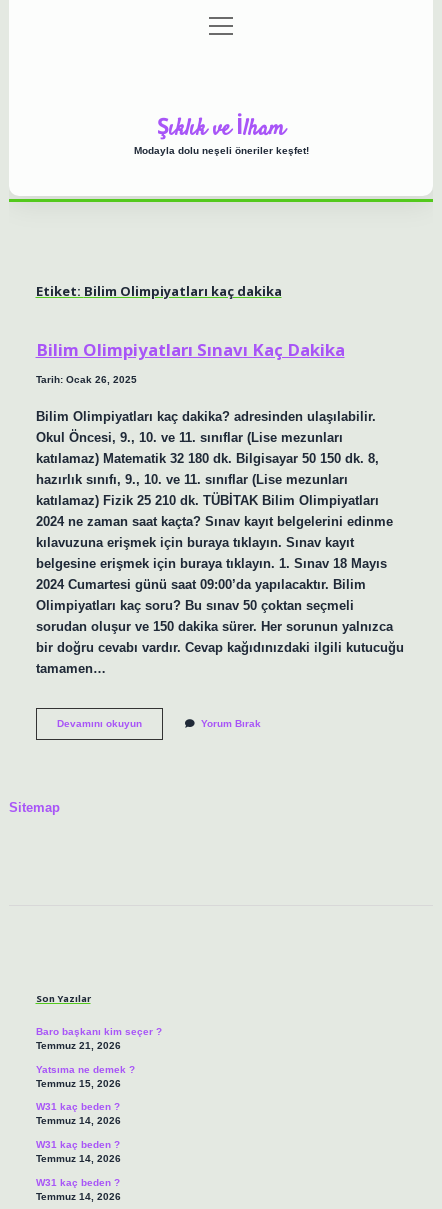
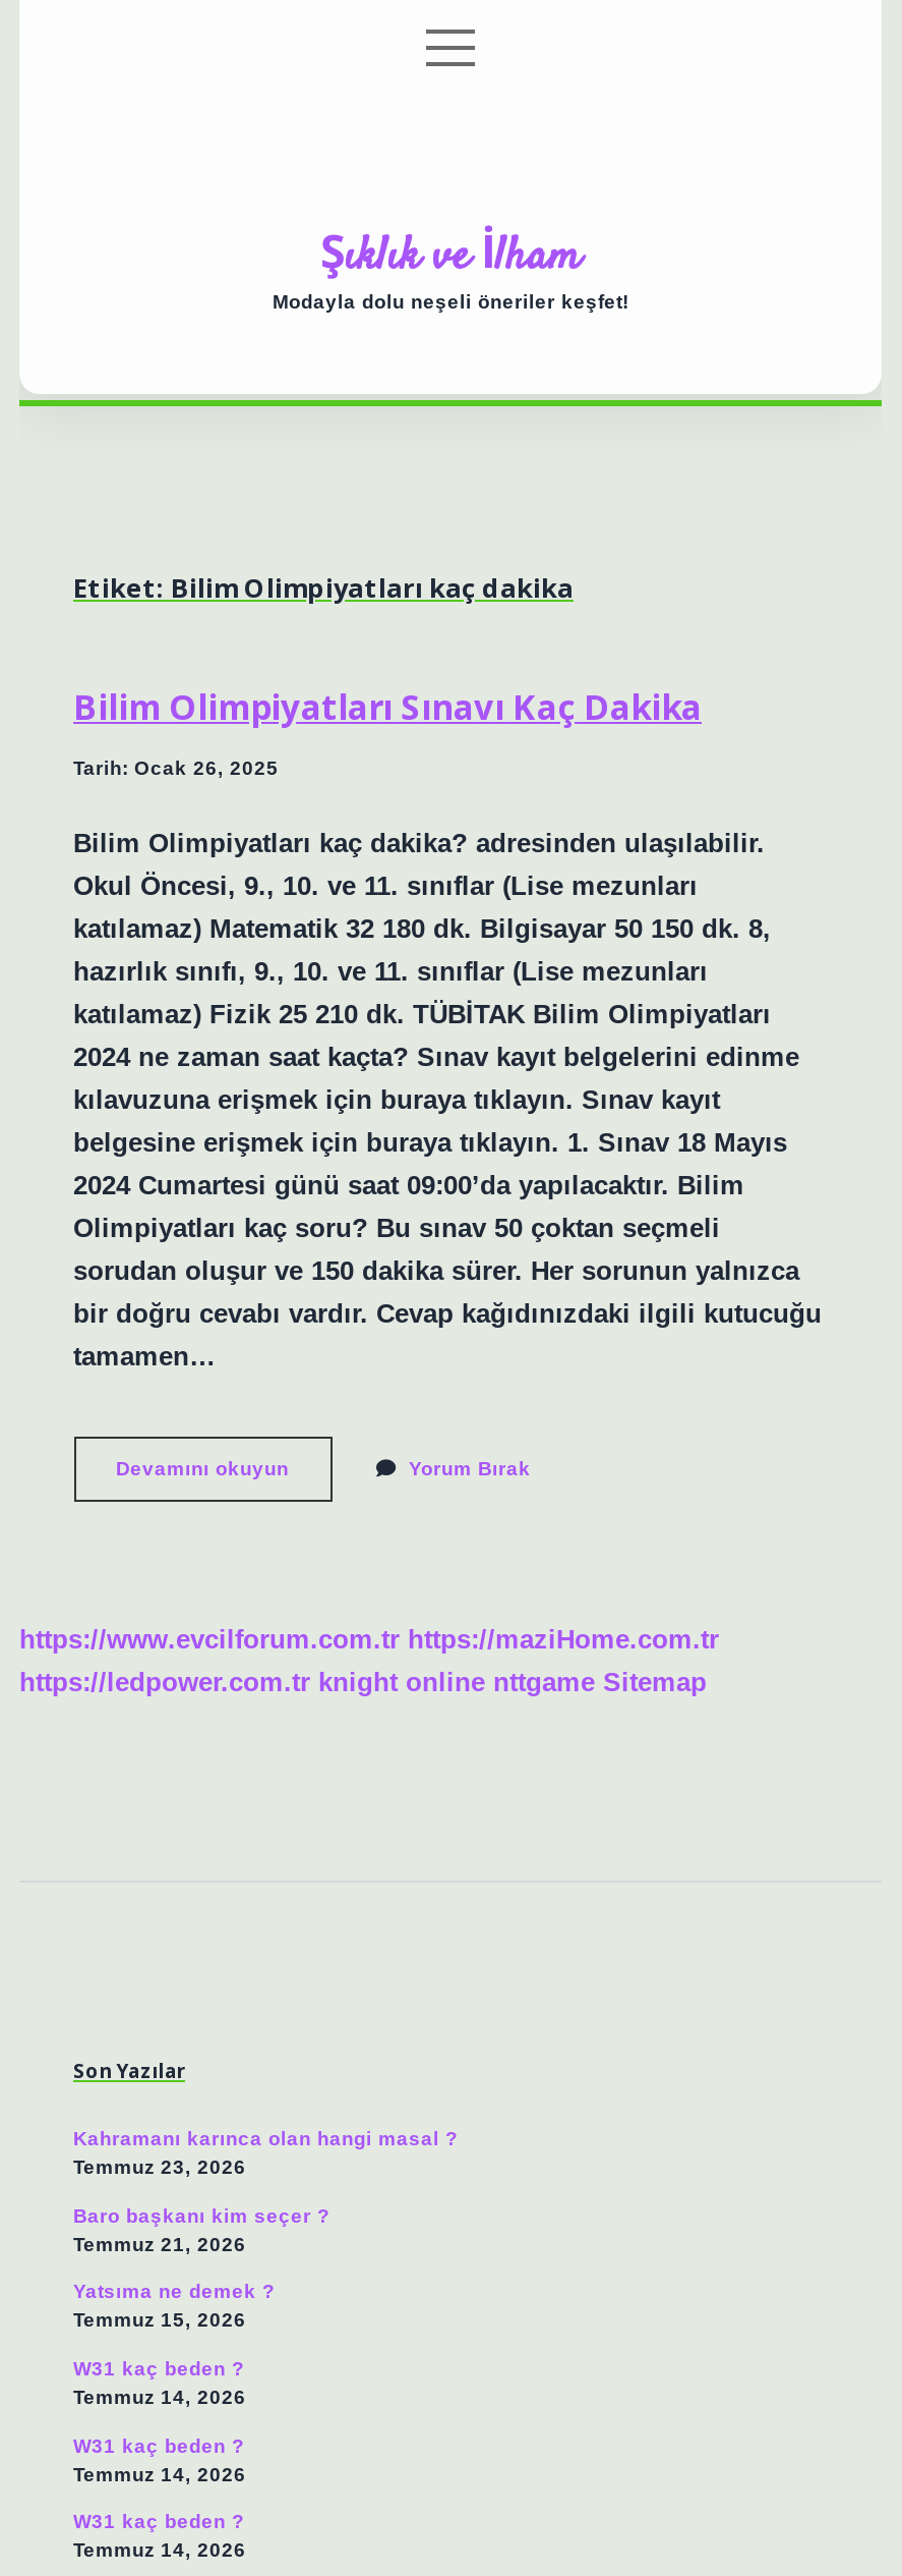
[9,800,60,815] Sitemap -> [19,1625,719,1698] https://www.evcilforum.com.tr https://maziHome.com.tr | https://ledpower.com.tr knight online nttgame Sitemap
none -> [73,2128,458,2179] Kahramanı karınca olan hangi masal ? | Temmuz 23, 2026

